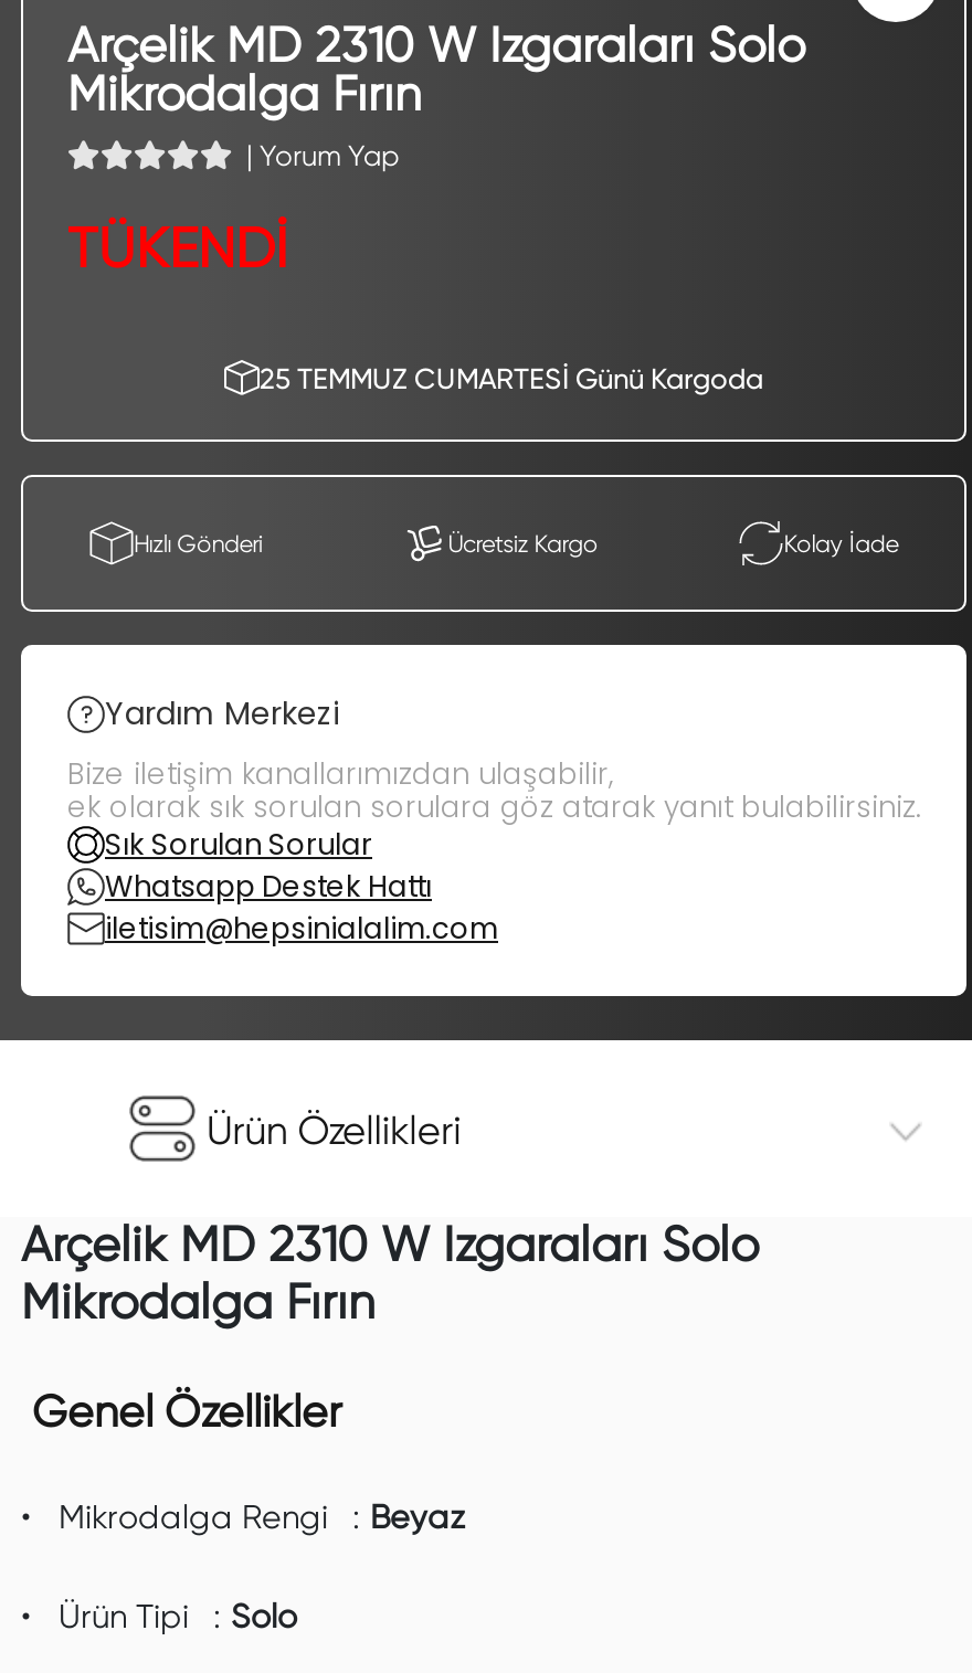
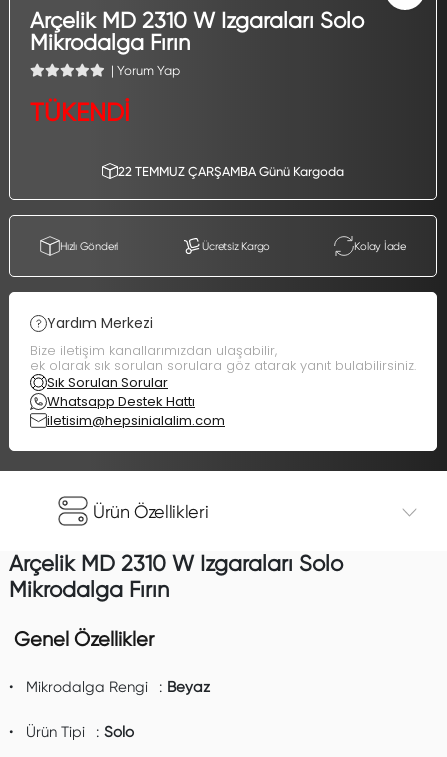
[260,361,763,394] 25 TEMMUZ CUMARTESİ Günü Kargoda -> [118,163,344,178] 22 TEMMUZ ÇARŞAMBA Günü Kargoda

